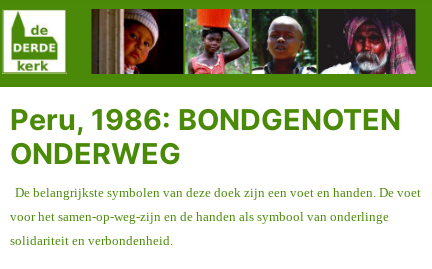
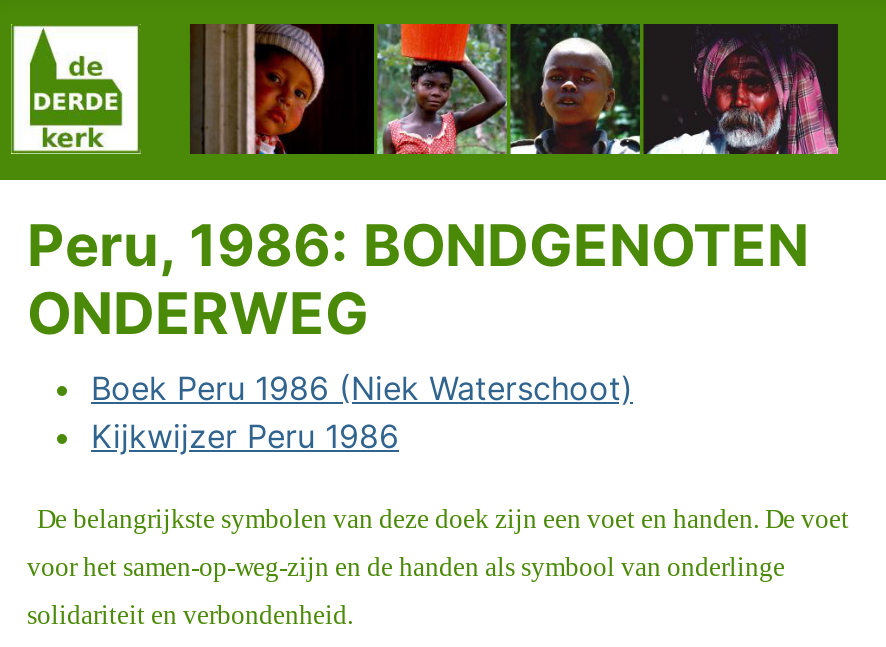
none -> [91,368,633,456] Boek Peru 1986 (Niek Waterschoot) | Kijkwijzer Peru 1986

